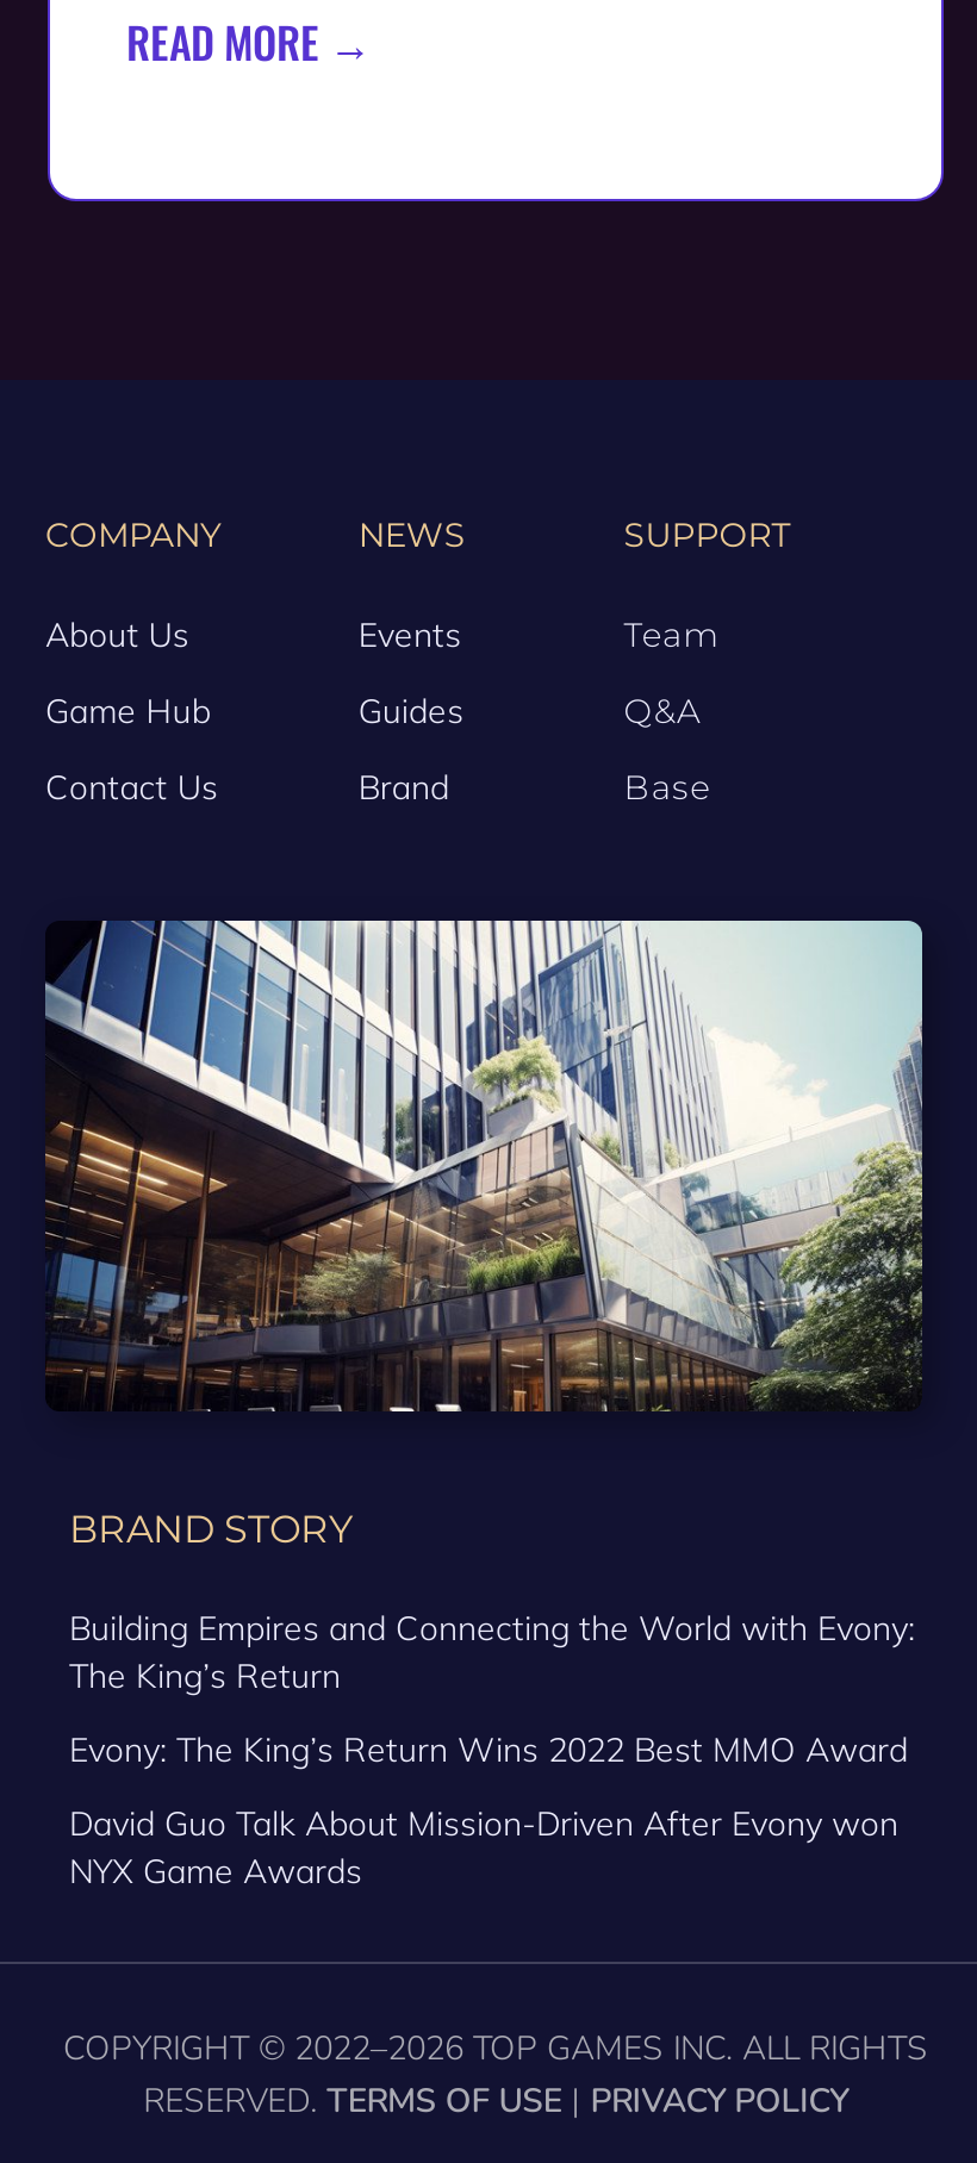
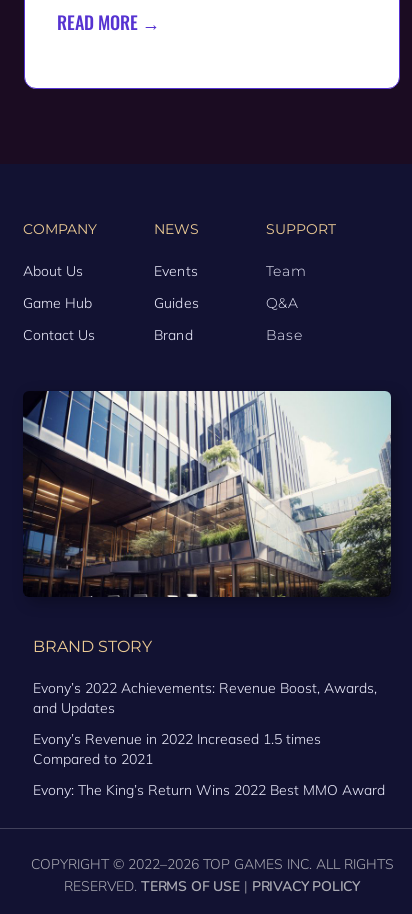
[69,1606,915,1697] Building Empires and Connecting the World with Evony: | The King’s Return -> [33,679,377,768] Evony’s 2022 Achievements: Revenue Boost, Awards, | and Updates | Evony’s Revenue in 2022 Increased 1.5 times | Compared to 2021
moved [69,1728,908,1771] -> [33,781,385,799]: Evony: The King’s Return Wins 2022 Best MMO Award
[69,1802,898,1892] David Guo Talk About Mission-Driven After Evony won | NYX Game Awards -> none

